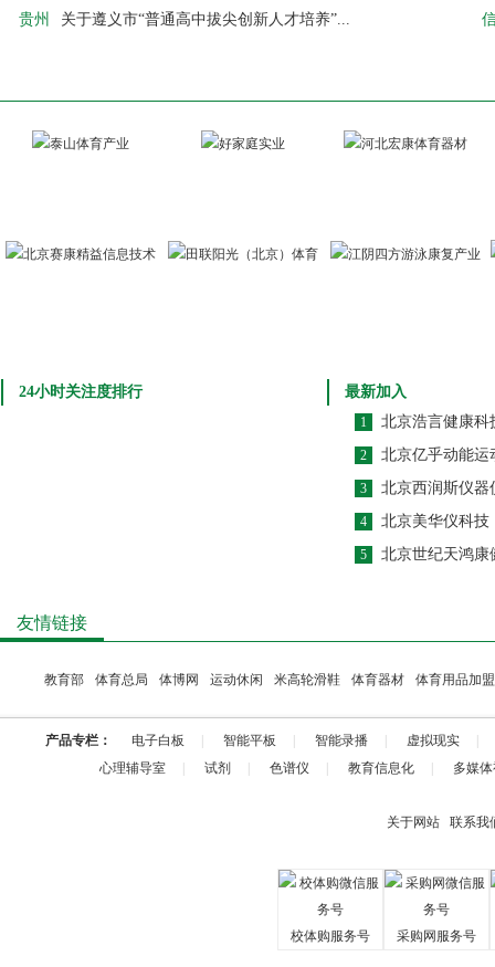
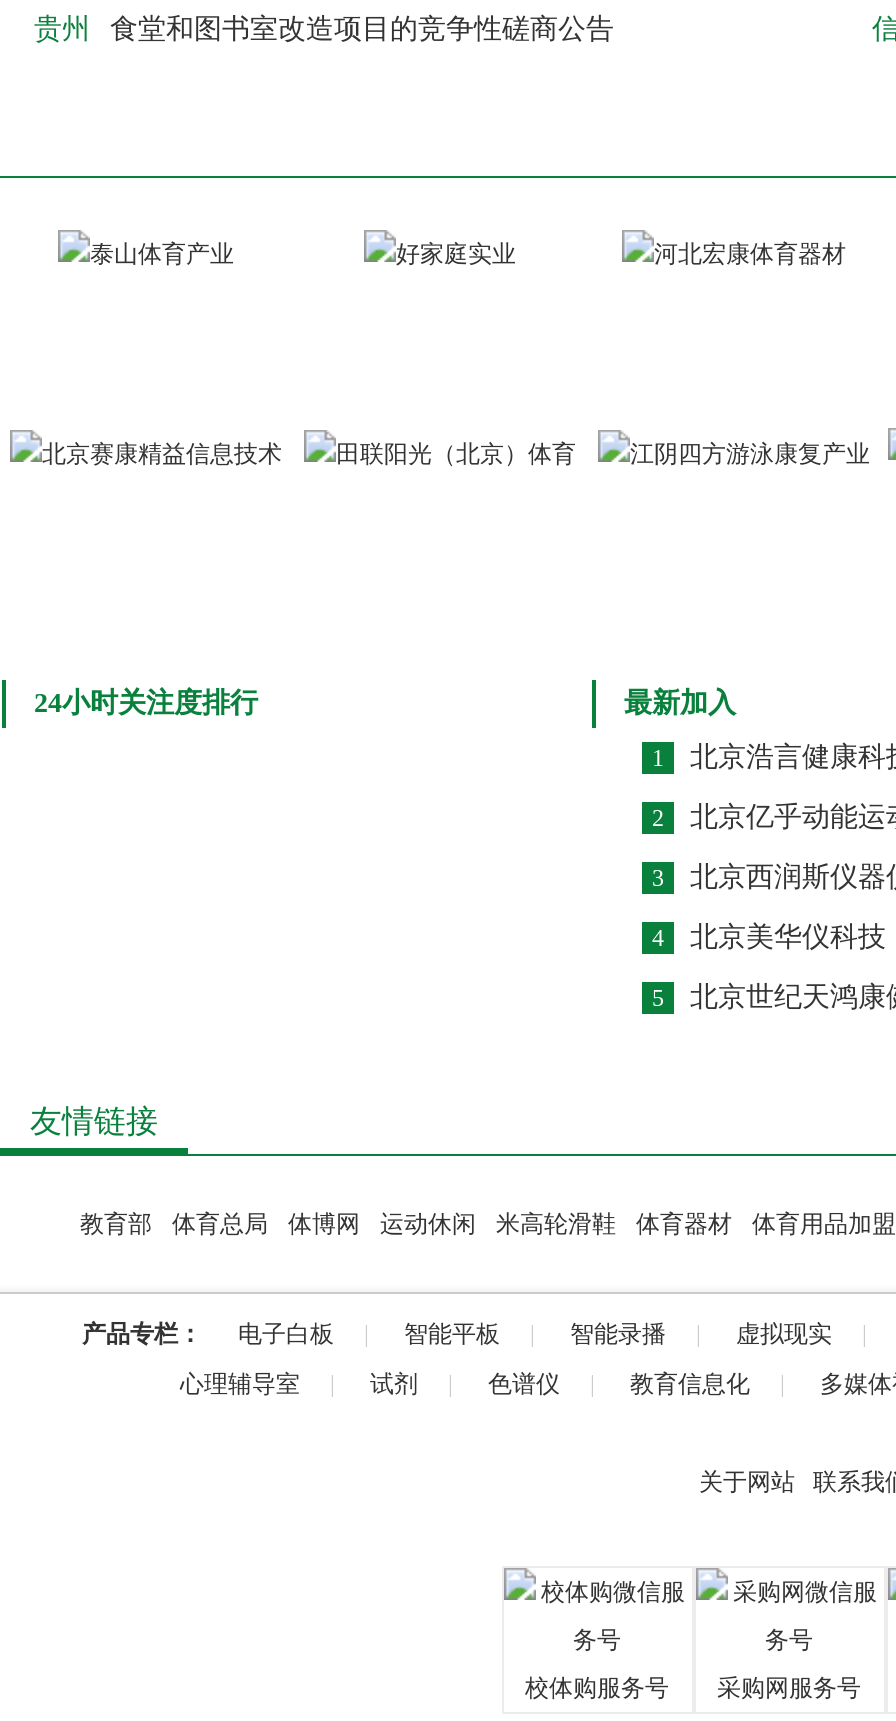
[61,10,350,27] 关于遵义市“普通高中拔尖创新人才培养”... -> [110,13,614,43] 食堂和图书室改造项目的竞争性磋商公告

